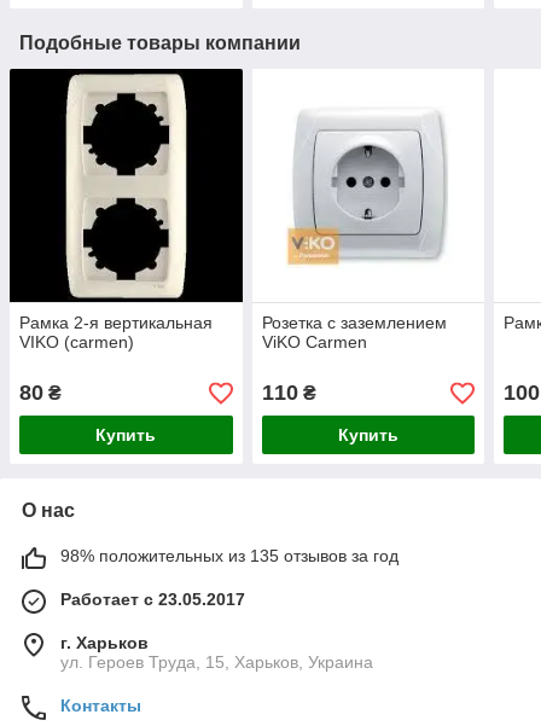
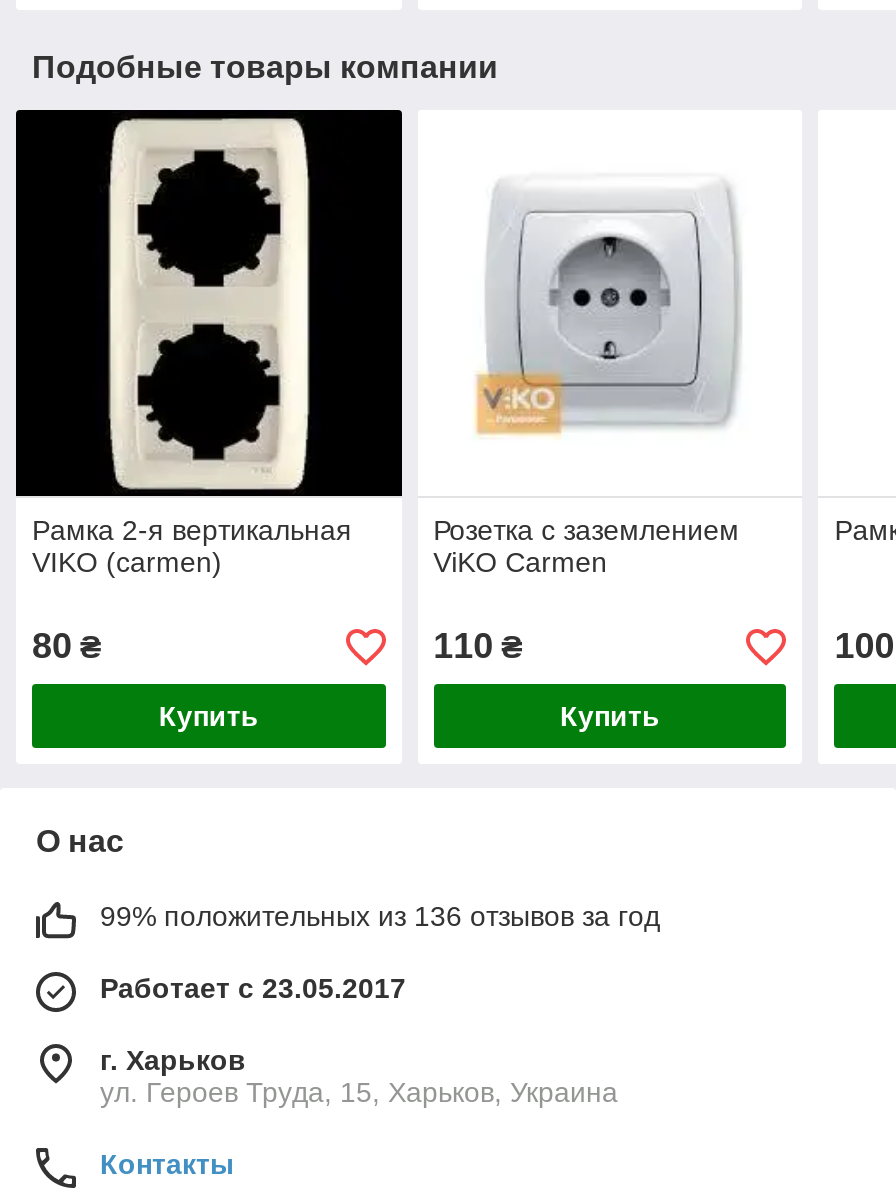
[60,546,399,565] 98% положительных из 135 отзывов за год -> [100,900,660,932] 99% положительных из 136 отзывов за год

